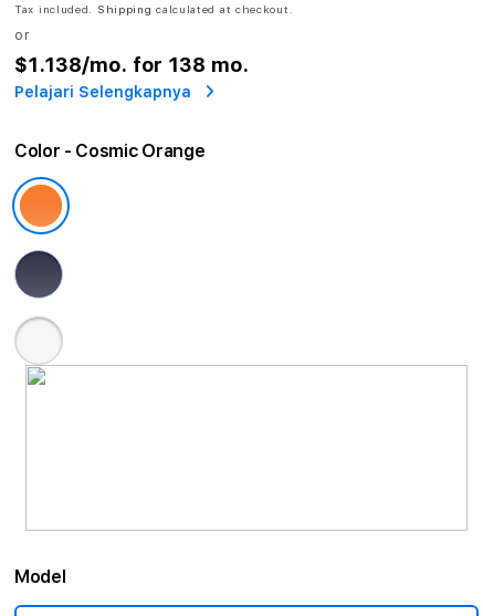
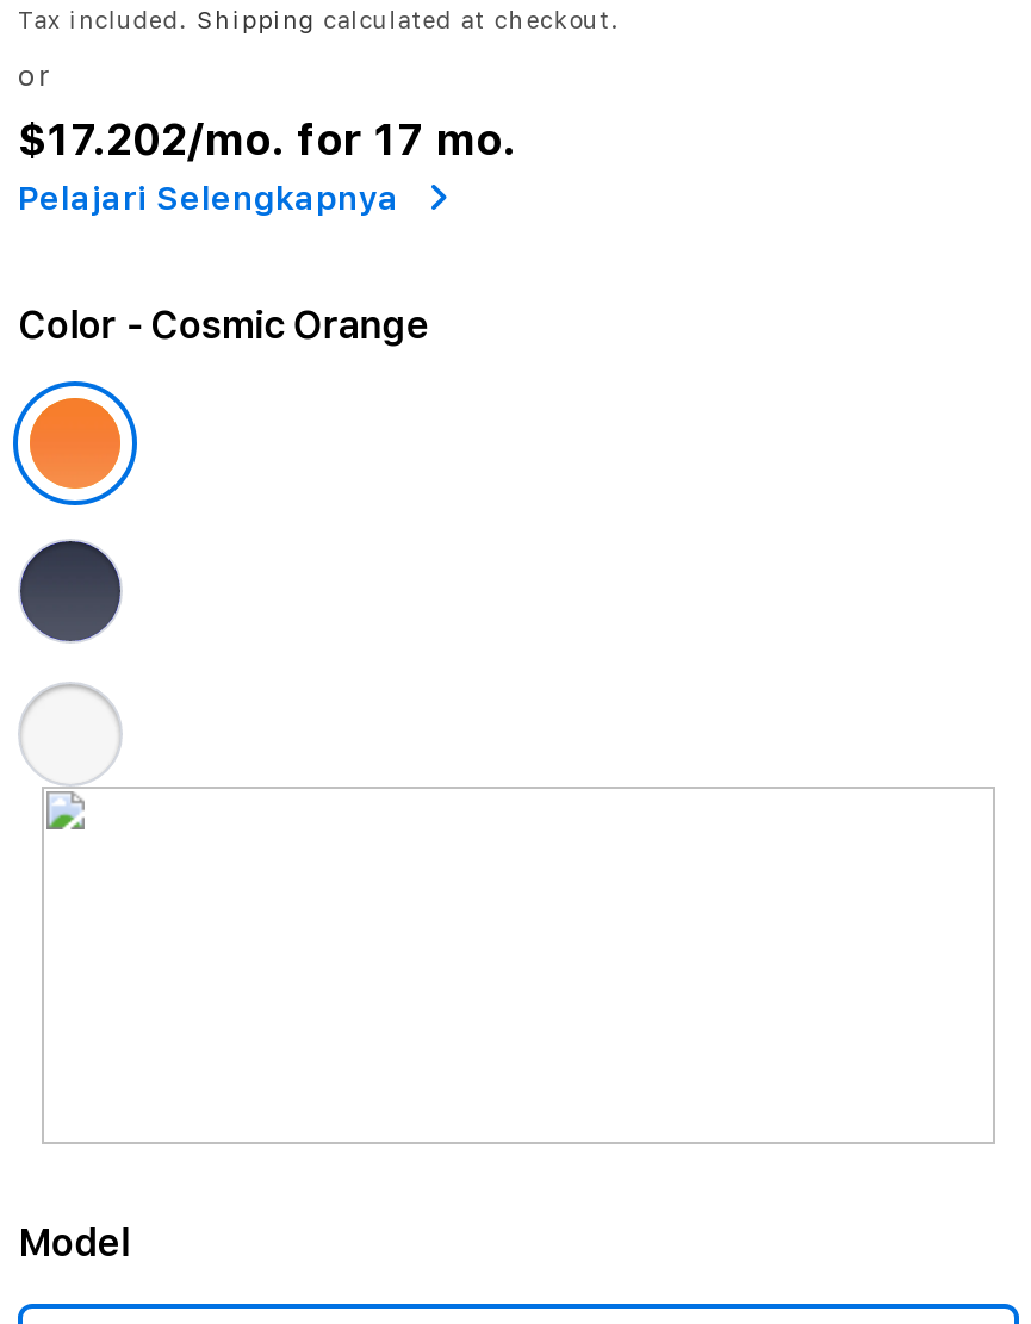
[14,53,249,76] $1.138/mo. for 138 mo. -> [18,114,516,164] $17.202/mo. for 17 mo.

